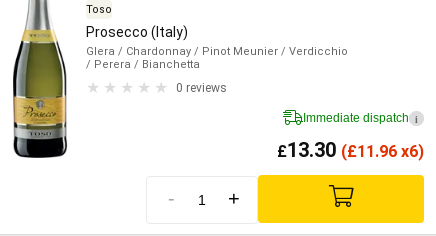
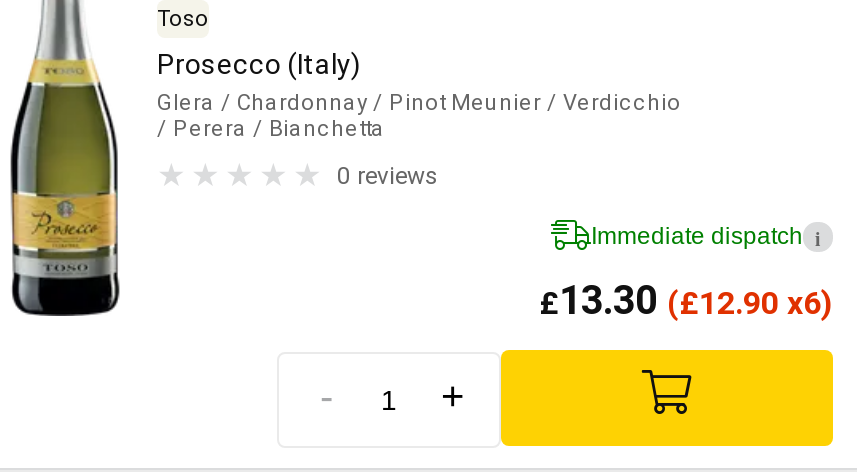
[277,138,424,162] £13.30 (£11.96 x6) -> [539,276,833,324] £13.30 (£12.90 x6)

